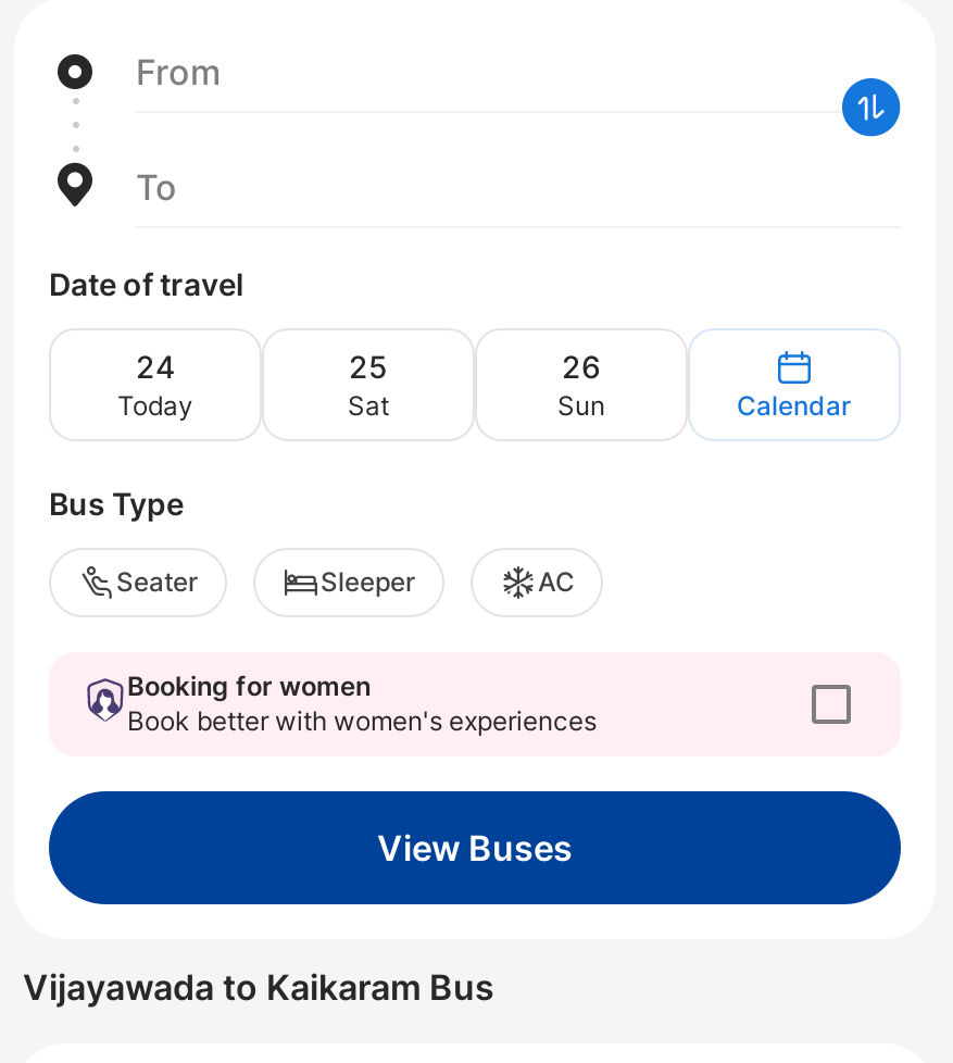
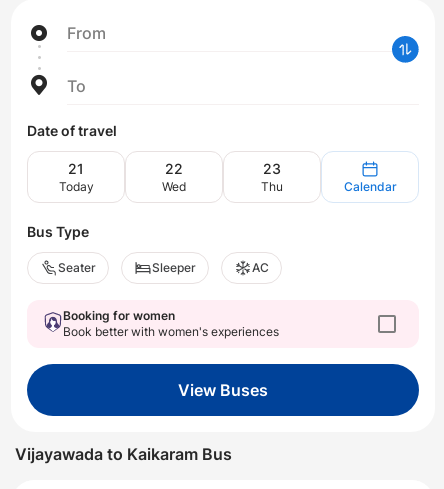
[136,348,175,385] 24 -> [68,160,84,177] 21
[348,348,389,422] 25 | Sat -> [162,160,186,194] 22 | Wed
[557,348,605,422] 26 | Sun -> [261,160,283,194] 23 | Thu

